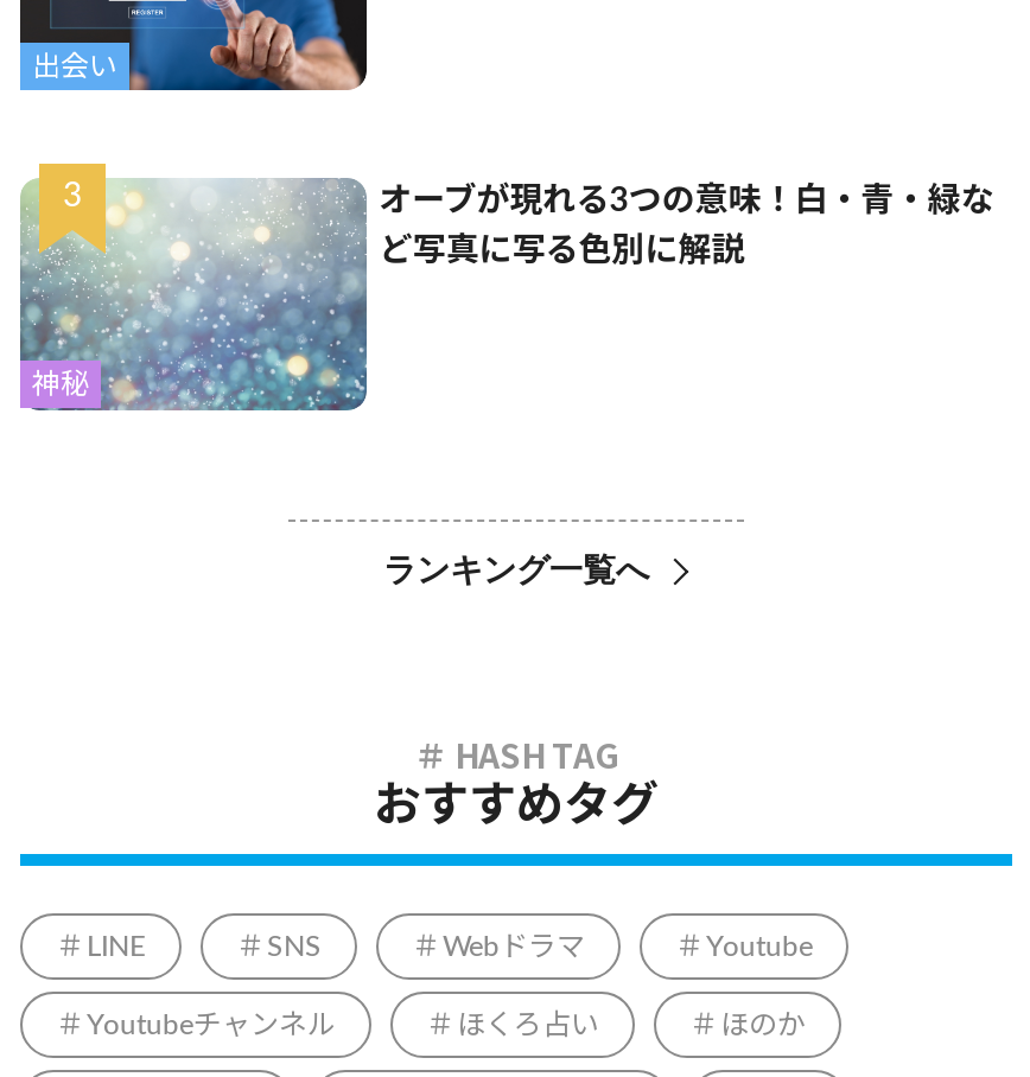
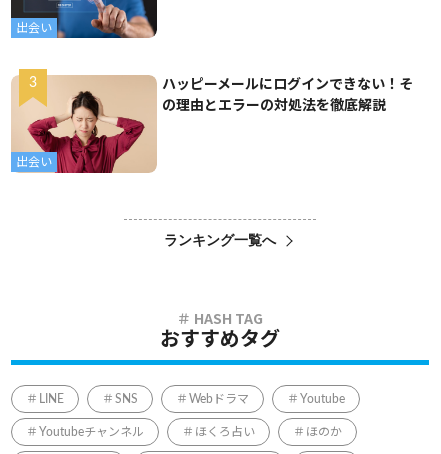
[18,178,369,413] [image] | 神秘 -> [12,75,157,174] [image] | 出会い
[379,185,994,218] オーブが現れる3つの意味！白・青・緑な -> [162,78,413,92] ハッピーメールにログインできない！そ
[379,235,745,268] ど写真に写る色別に解説 -> [162,99,386,113] の理由とエラーの対処法を徹底解説

